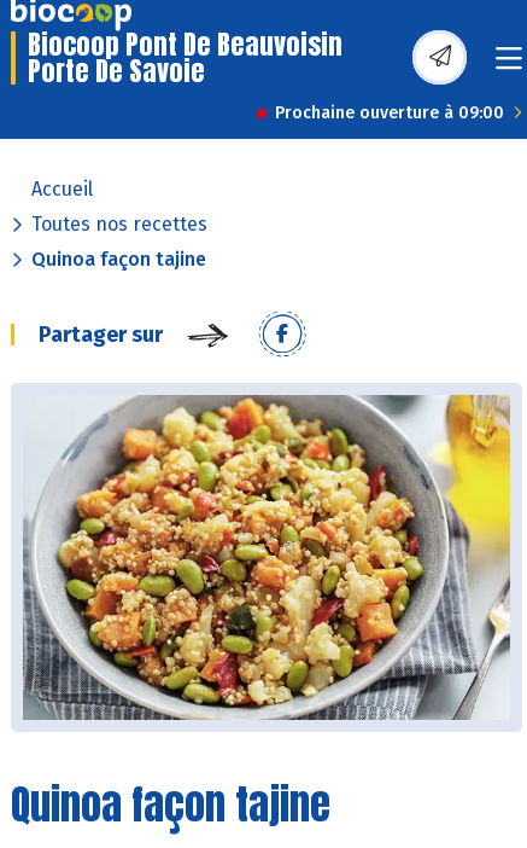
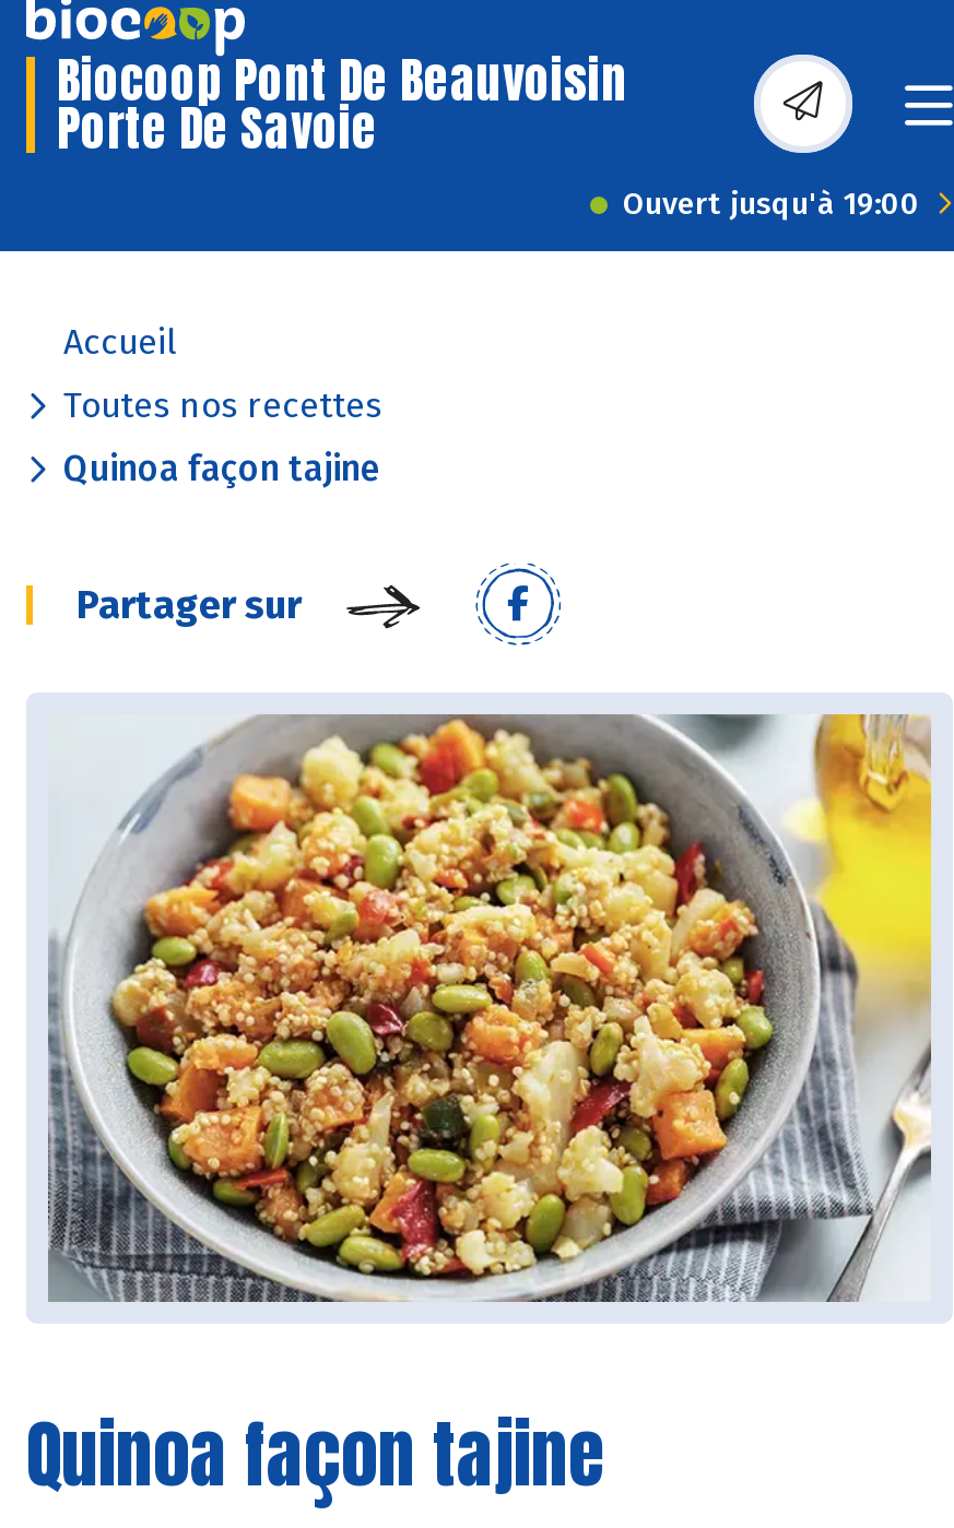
[275,103,504,123] Prochaine ouverture à 09:00 -> [623,186,920,223] Ouvert jusqu'à 19:00

